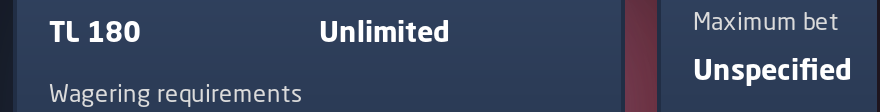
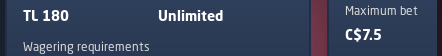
[693,50,851,88] Unspecified -> [345,25,382,44] C$7.5

